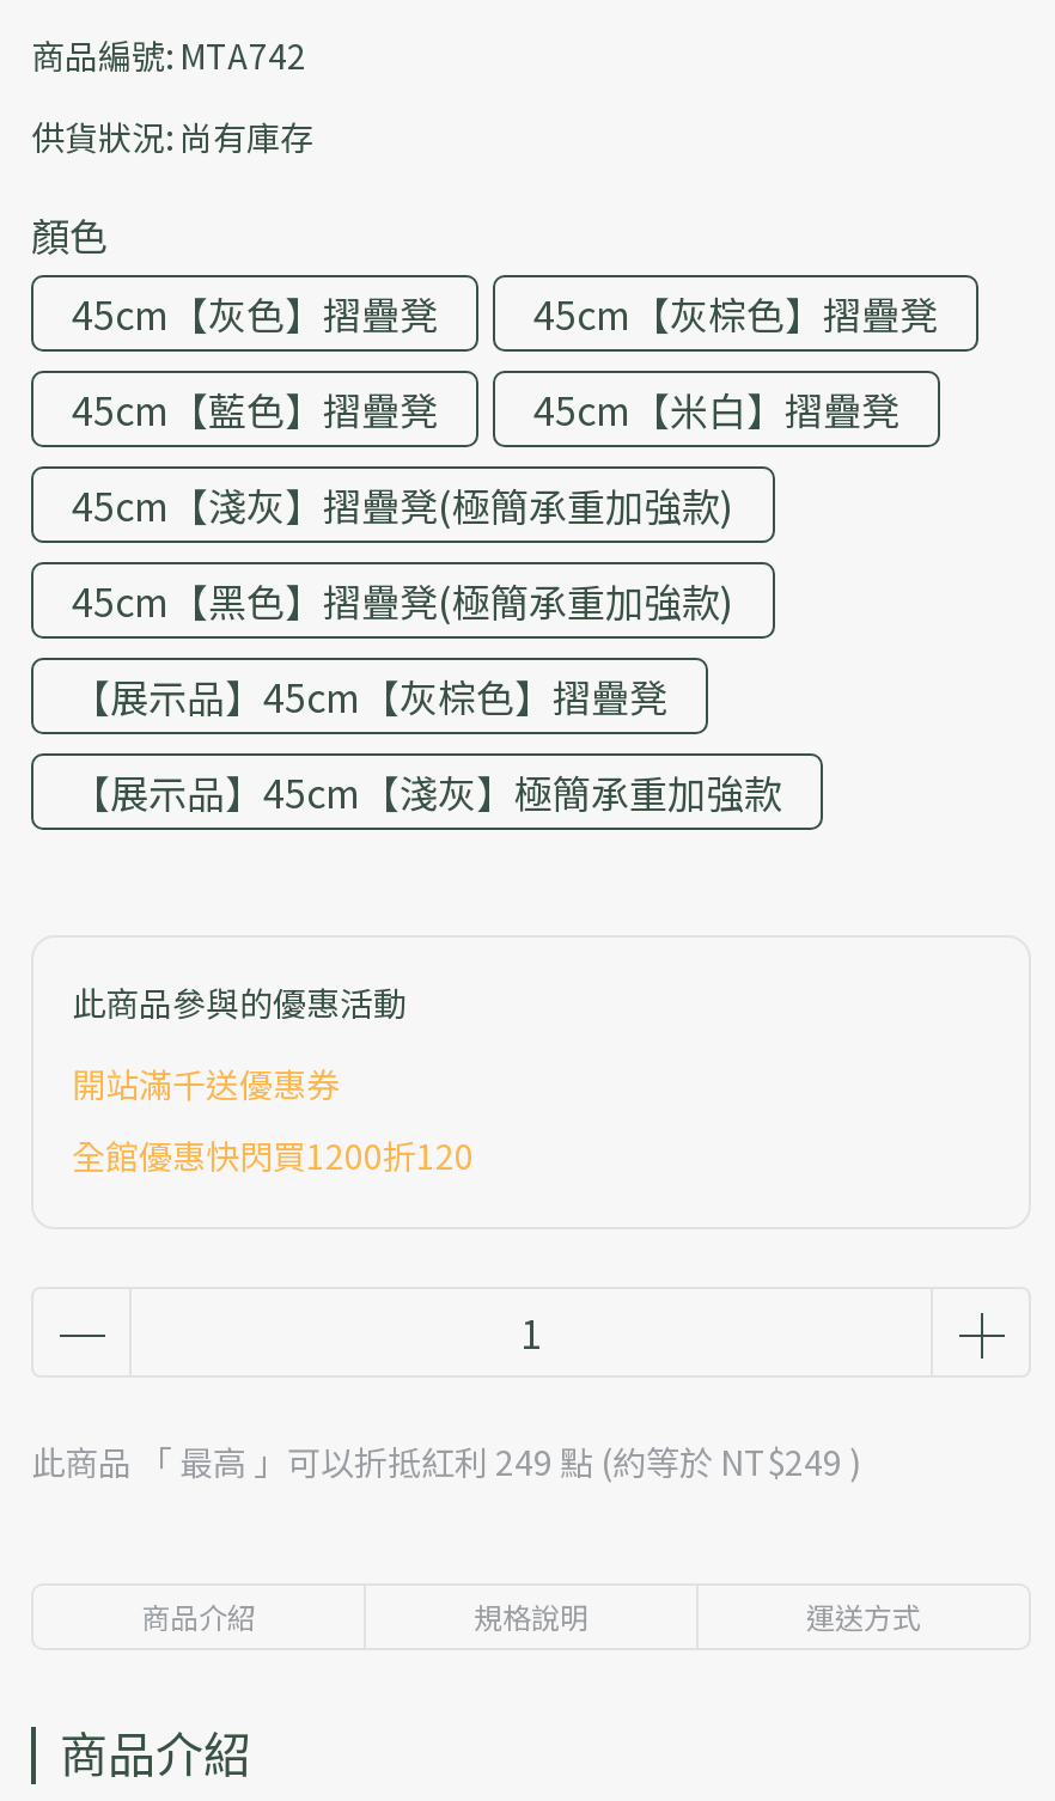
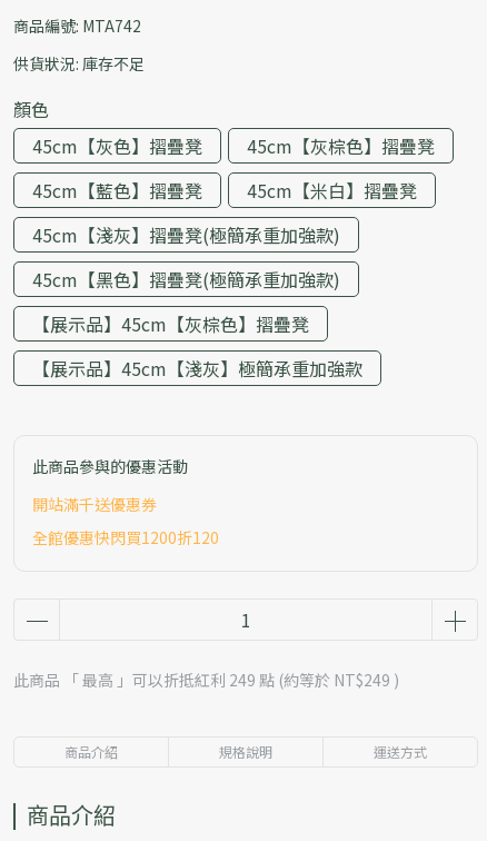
[31,112,313,160] 供貨狀況:尚有庫存 -> [13,52,145,75] 供貨狀況:庫存不足

